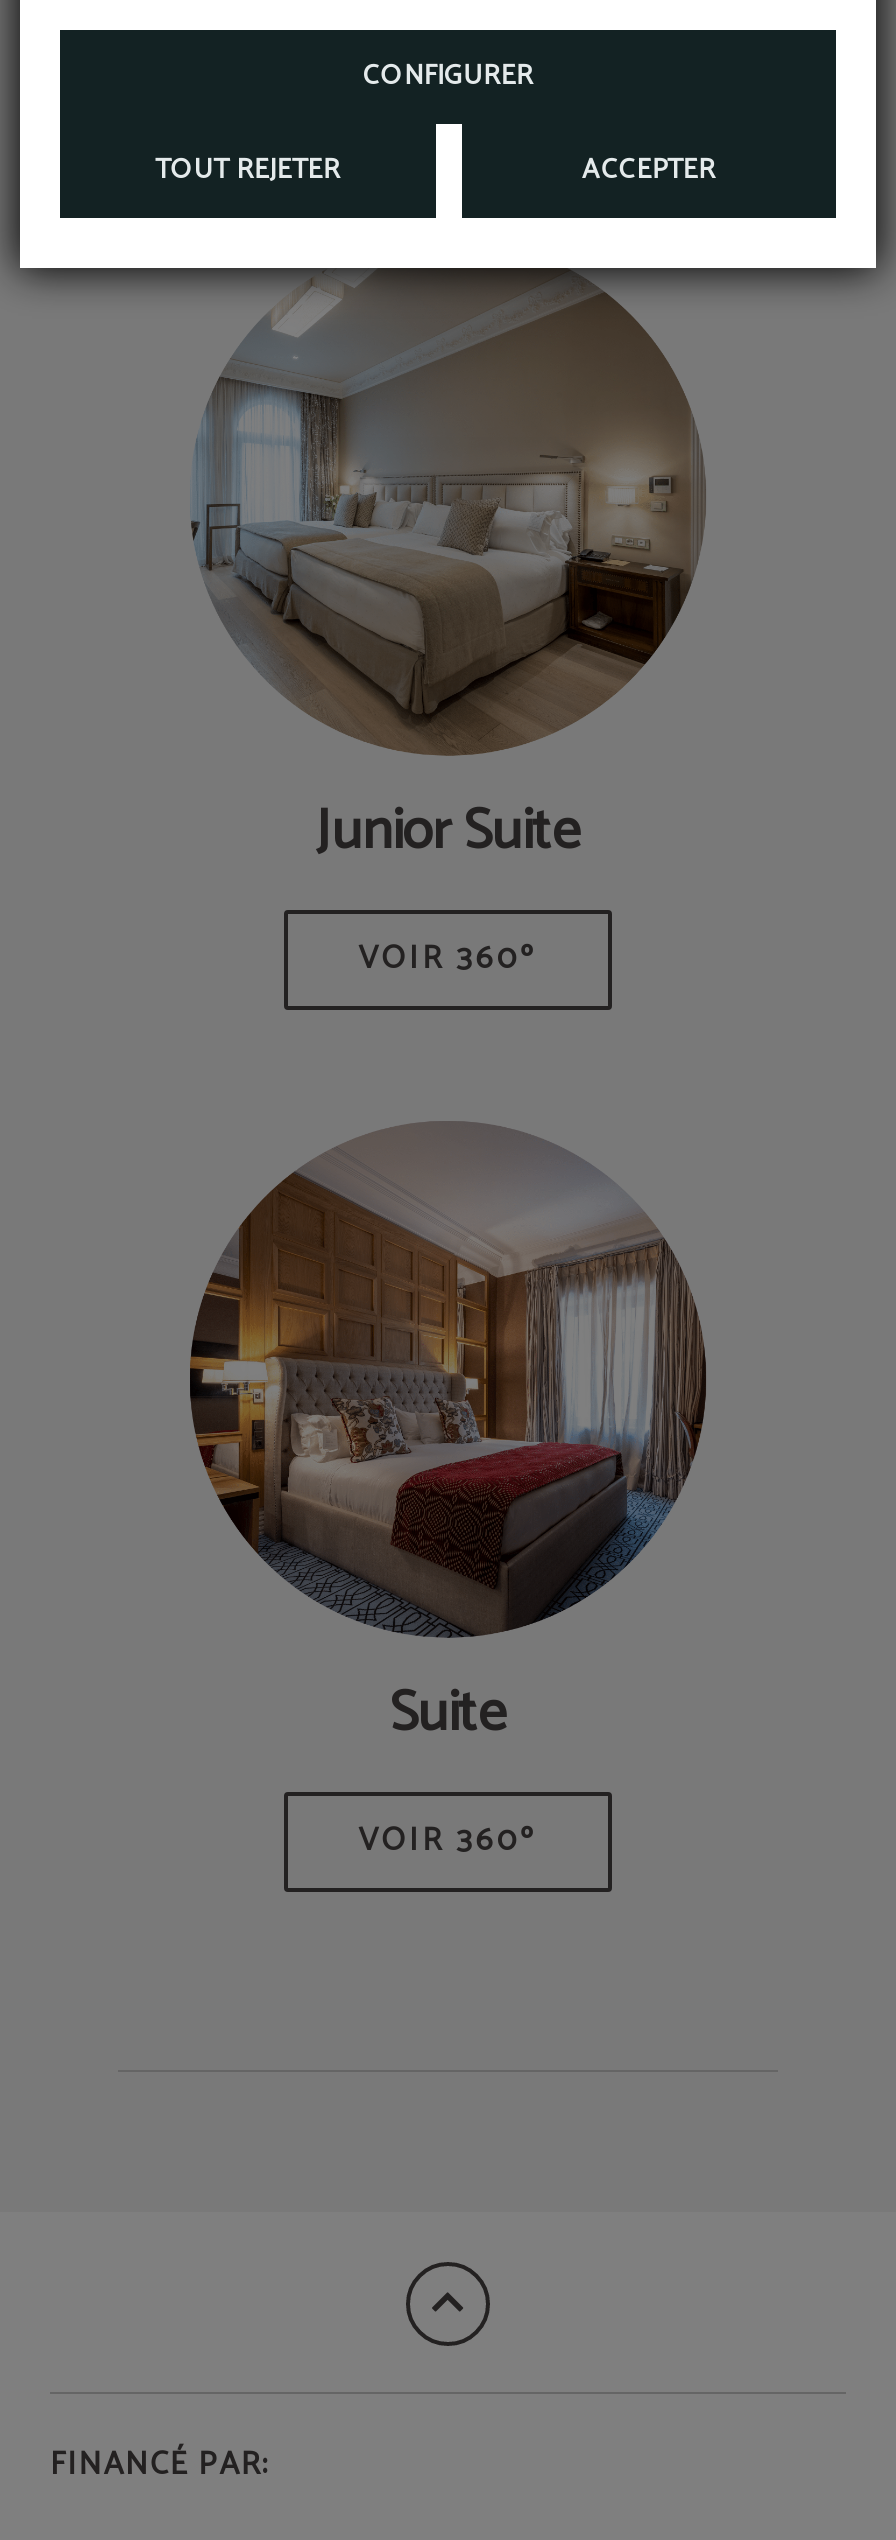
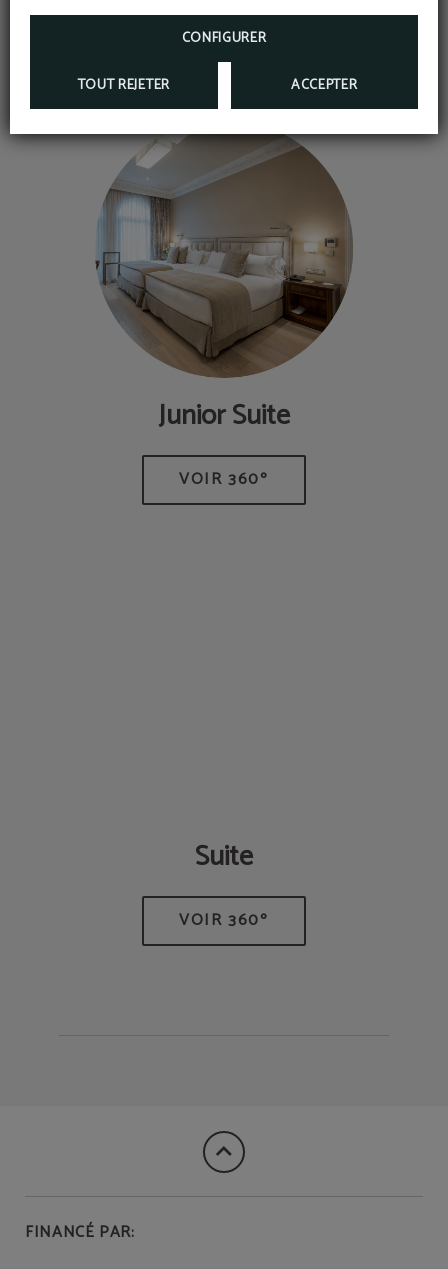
[188,1122,708,1638] [image] -> none

